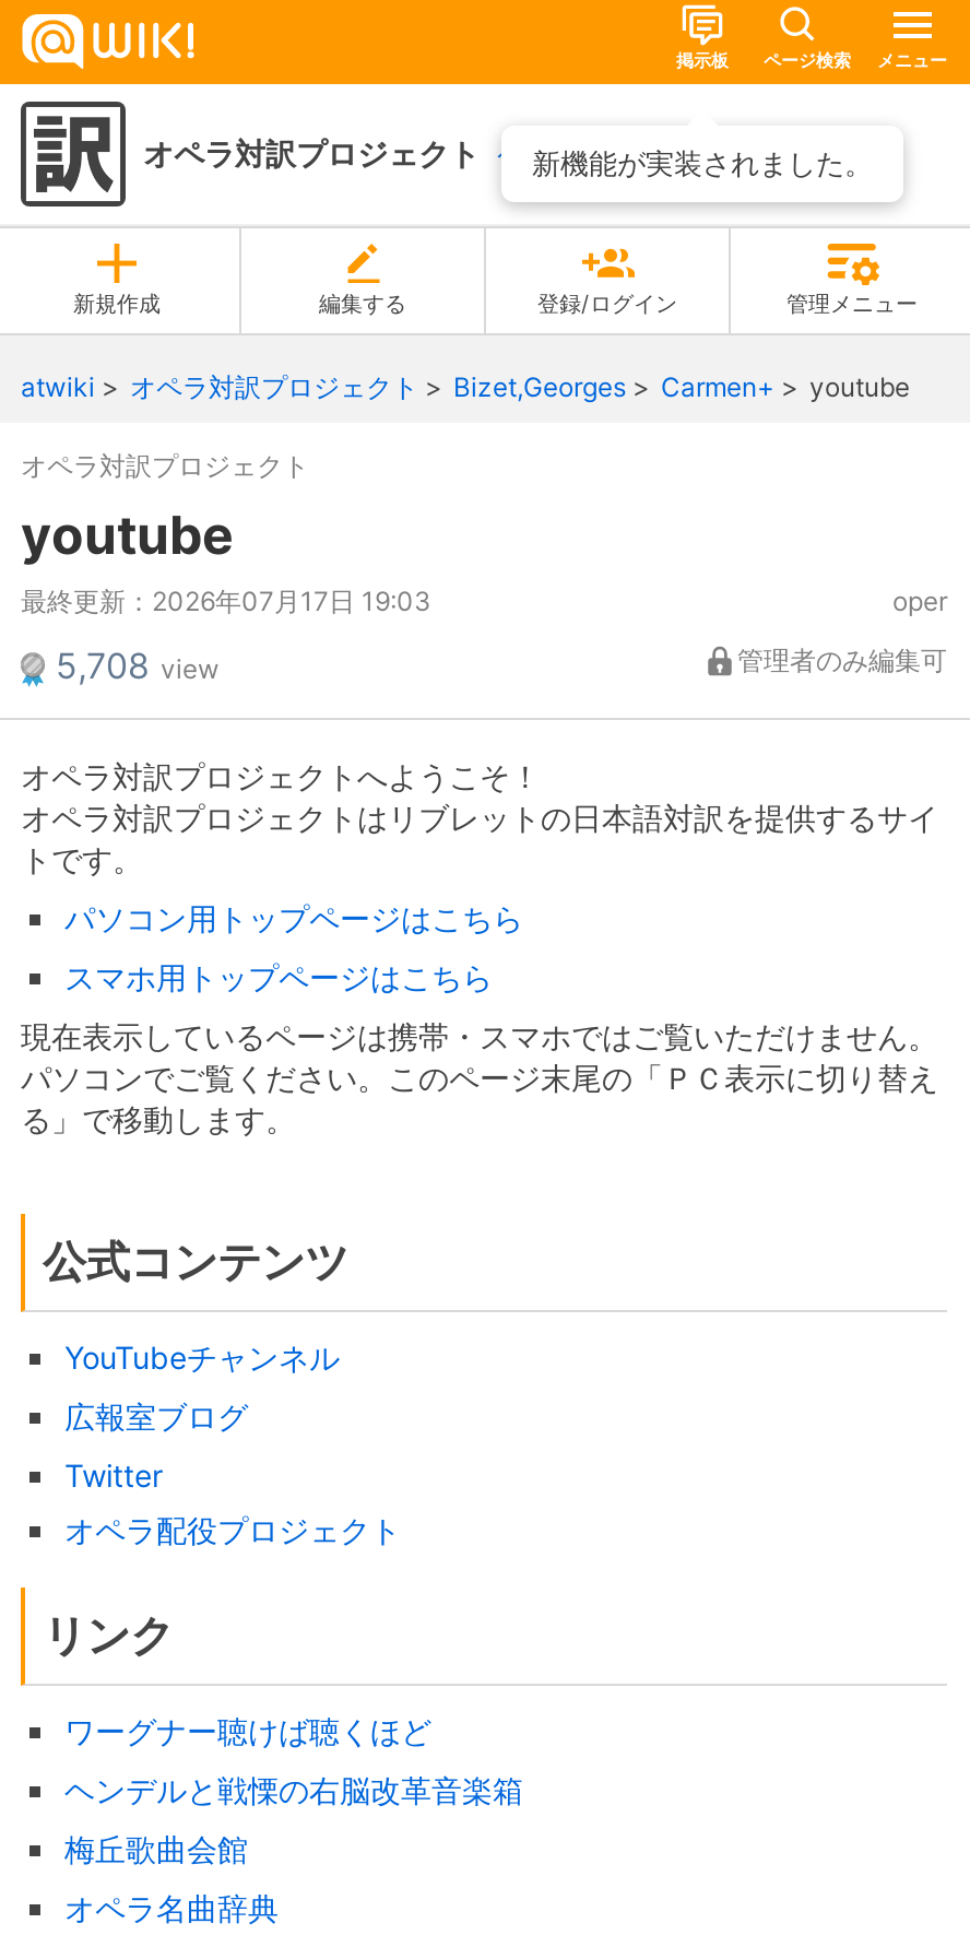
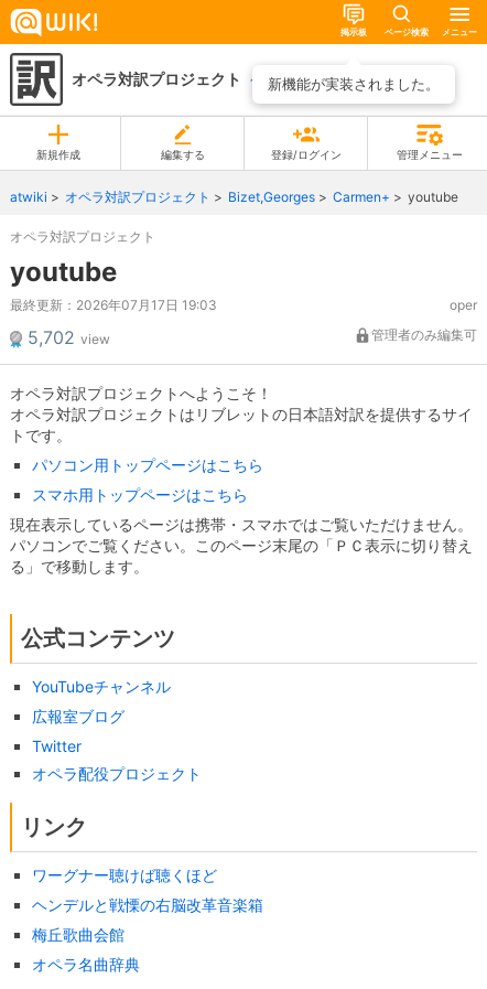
[56,644,220,687] 5,708 view -> [28,326,110,348] 5,702 view

